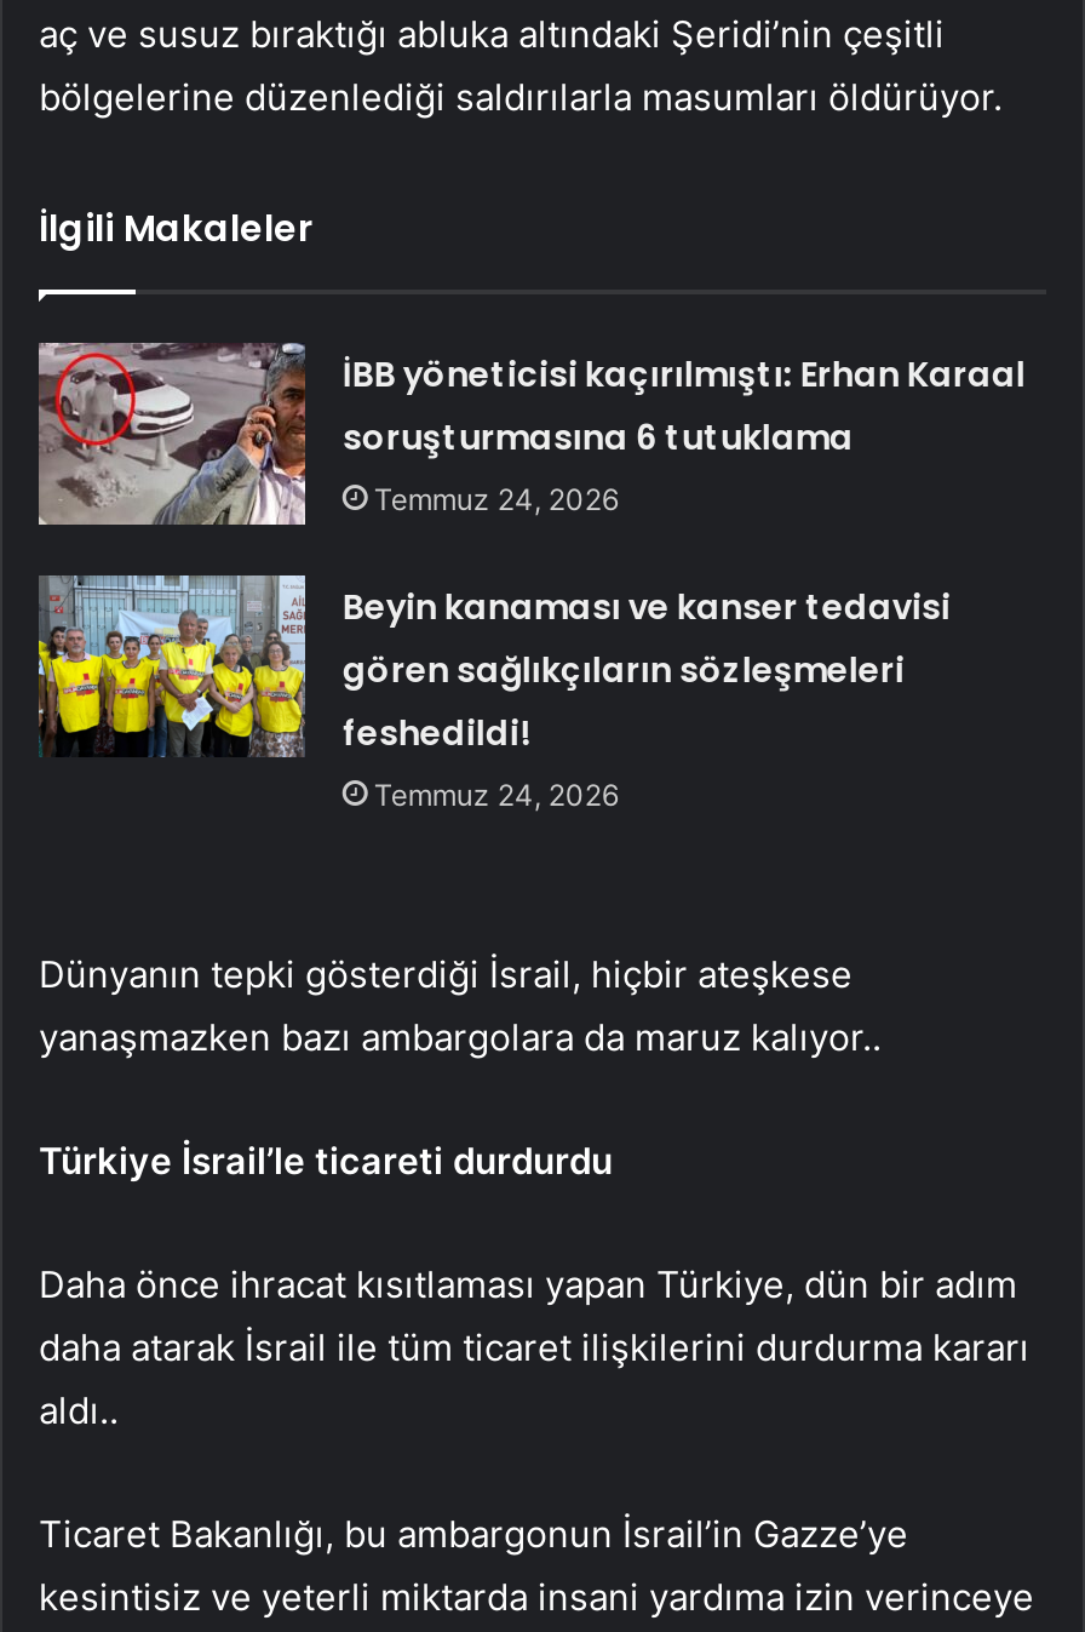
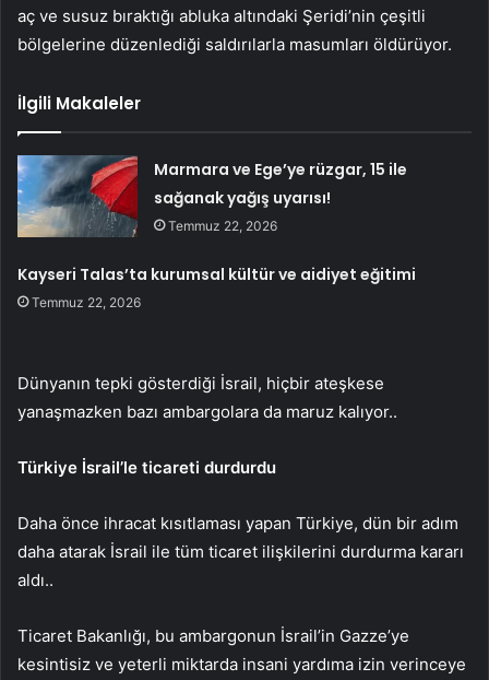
[36,340,1025,527] [image] | İBB yöneticisi kaçırılmıştı: Erhan Karaal | soruşturmasına 6 tutuklama | Temmuz 24, 2026 -> [16,154,407,237] [image] | Marmara ve Ege’ye rüzgar, 15 ile | sağanak yağış uyarısı! | Temmuz 22, 2026
[342,583,950,813] Beyin kanaması ve kanser tedavisi | gören sağlıkçıların sözleşmeleri | feshedildi! | Temmuz 24, 2026 -> [18,264,416,311] Kayseri Talas’ta kurumsal kültür ve aidiyet eğitimi | Temmuz 22, 2026

